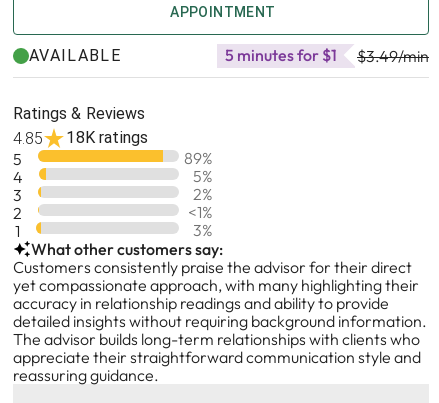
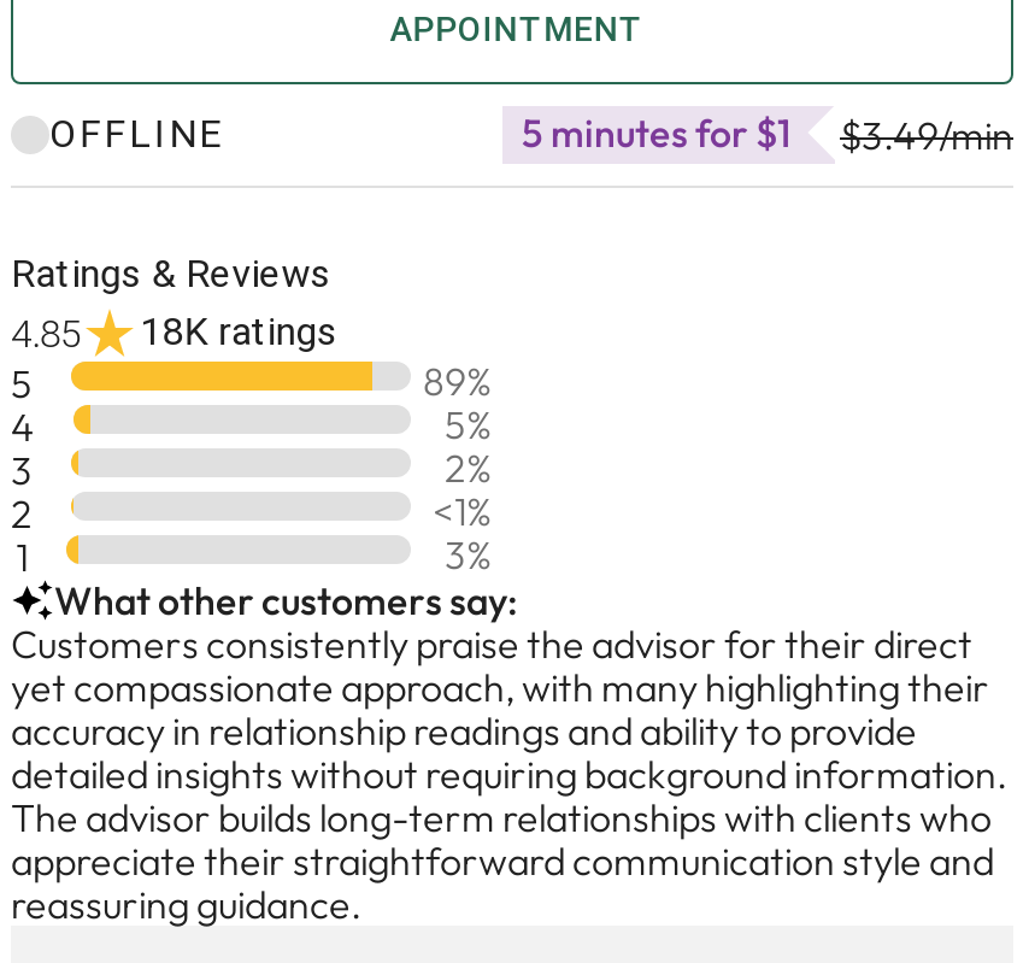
[29,46,121,65] AVAILABLE -> [49,111,224,157] OFFLINE

